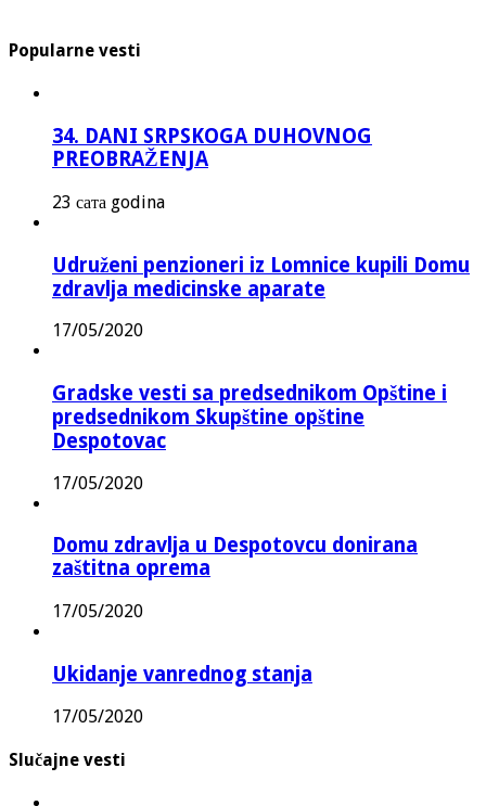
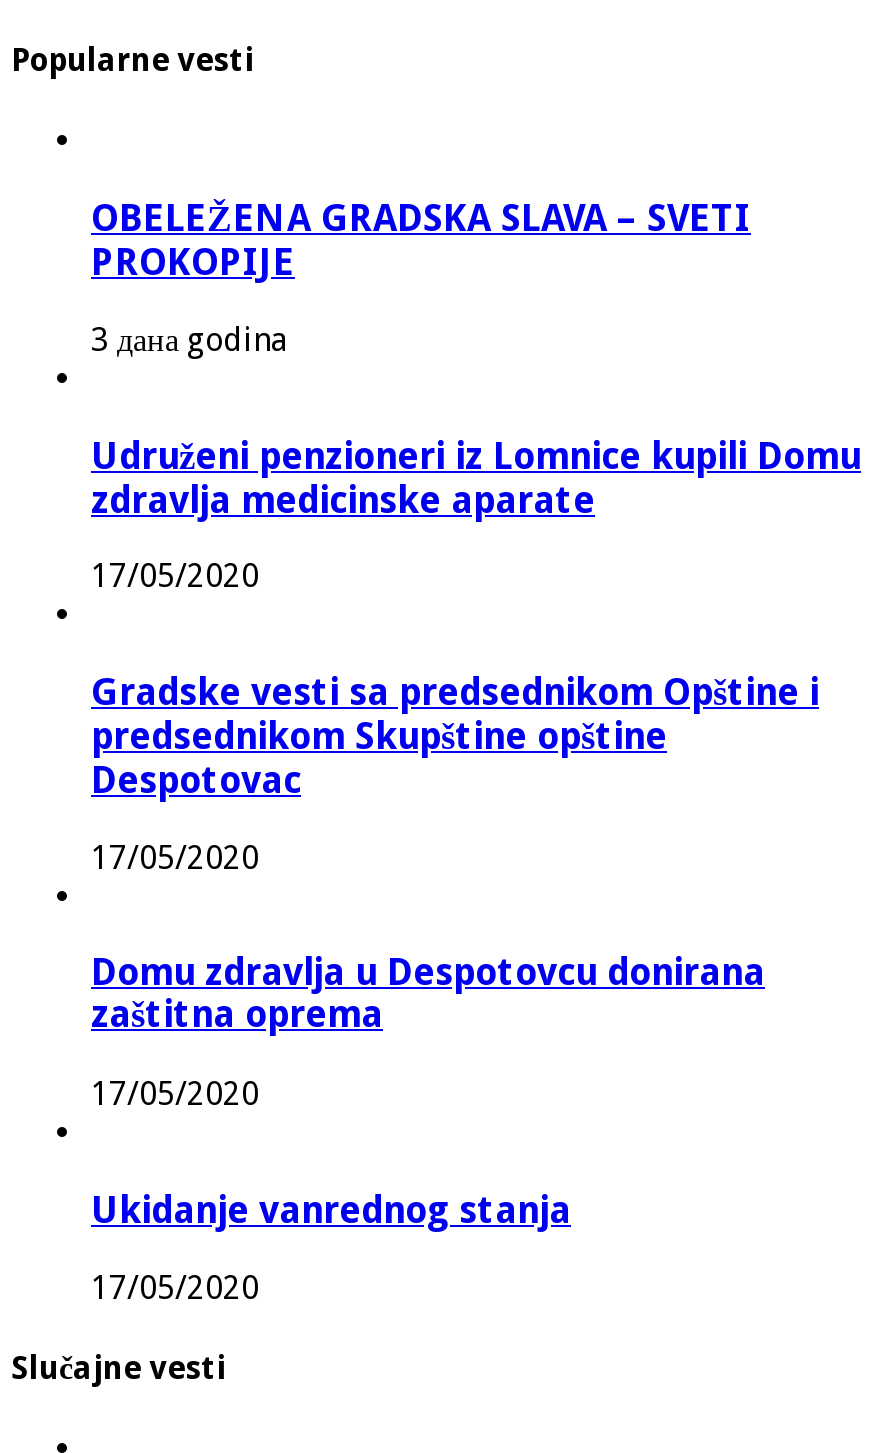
[52,125,372,170] 34. DANI SRPSKOGA DUHOVNOG | PREOBRAŽENJA -> [91,197,751,283] OBELEŽENA GRADSKA SLAVA – SVETI | PROKOPIJE
[52,192,165,212] 23 сата godina -> [91,321,287,359] 3 дана godina

